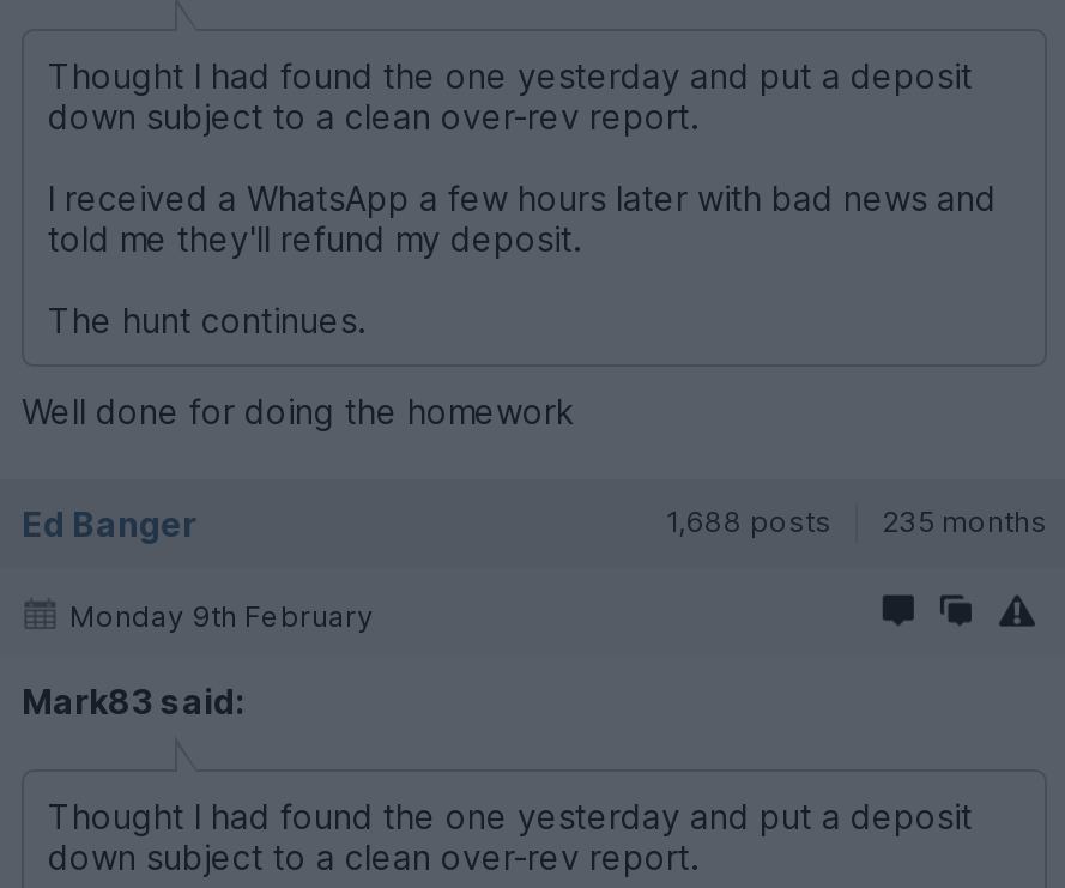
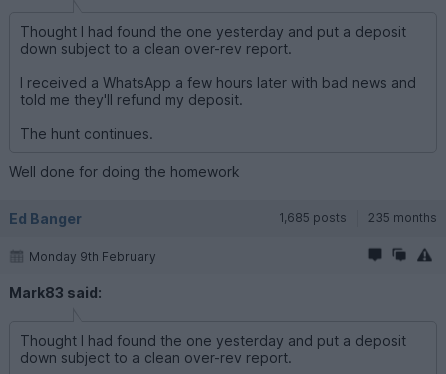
[666,503,1047,539] 1,688 posts 235 months -> [279,210,437,225] 1,685 posts 235 months

